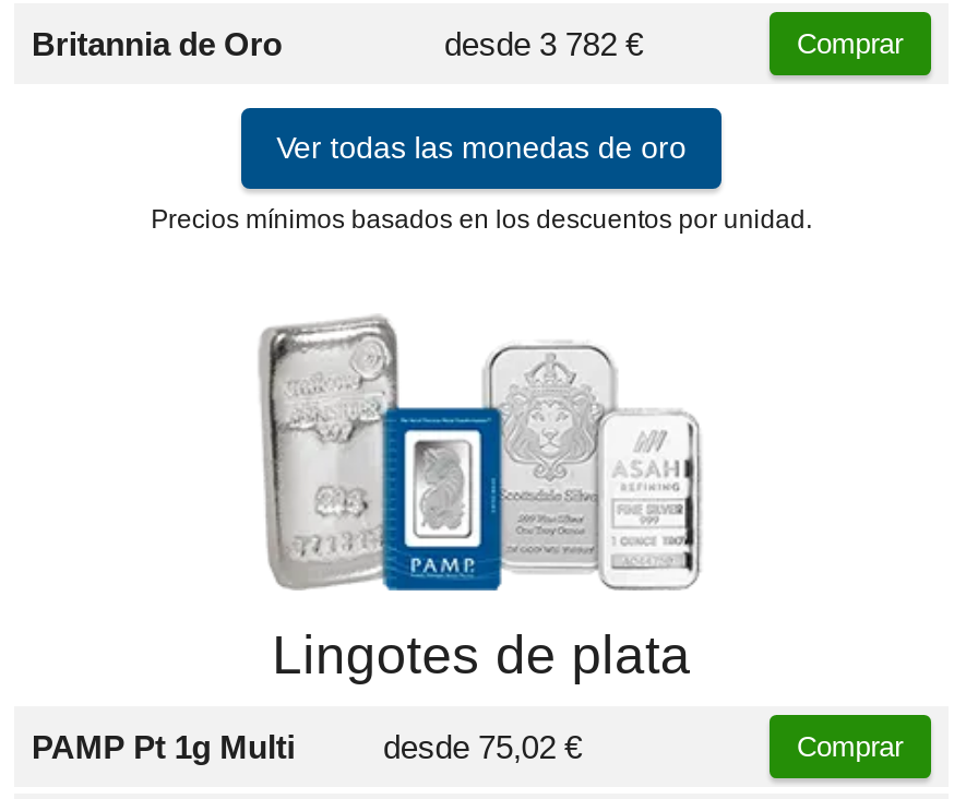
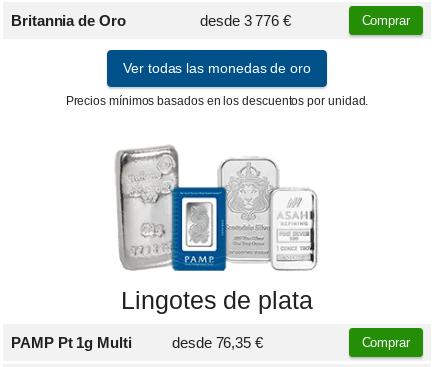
[444,25,643,62] desde 3 782 € -> [200,12,291,29] desde 3 776 €
[383,729,582,766] desde 75,02 € -> [172,334,263,351] desde 76,35 €

